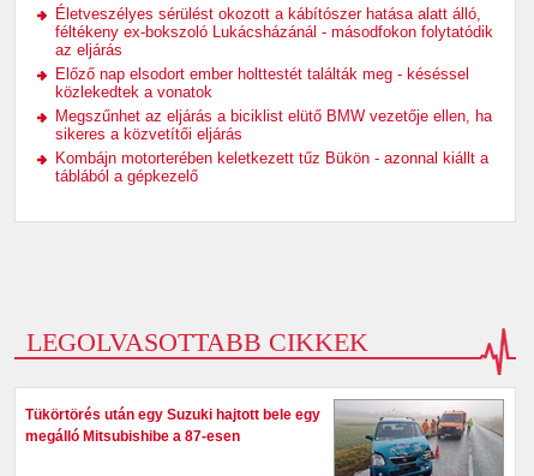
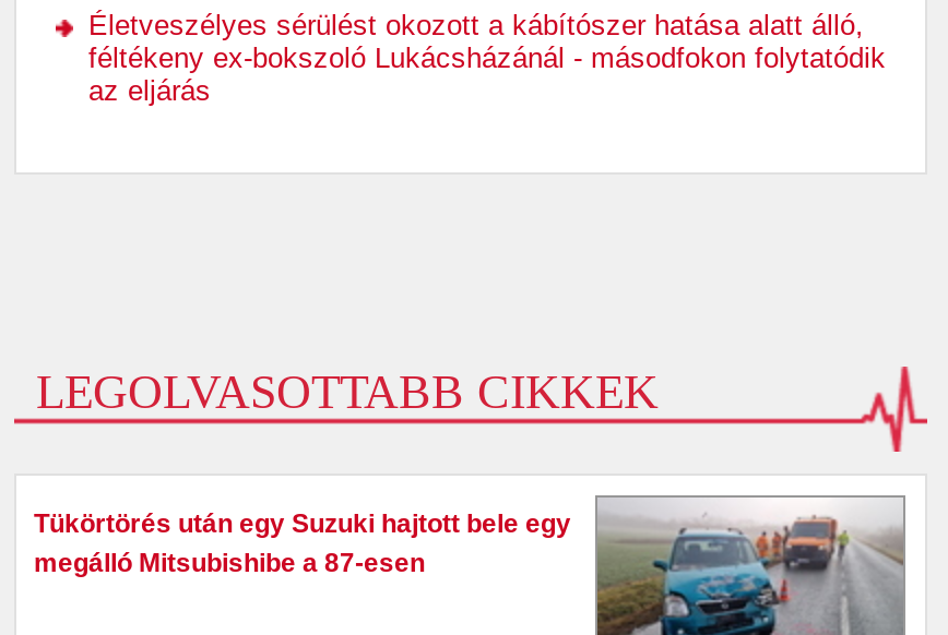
[55,65,492,185] Előző nap elsodort ember holttestét találták meg - késéssel | közlekedtek a vonatok | Megszűnhet az eljárás a biciklist elütő BMW vezetője ellen, ha | sikeres a közvetítői eljárás | Kombájn motorterében keletkezett tűz Bükön - azonnal kiállt a | táblából a gépkezelő -> none

